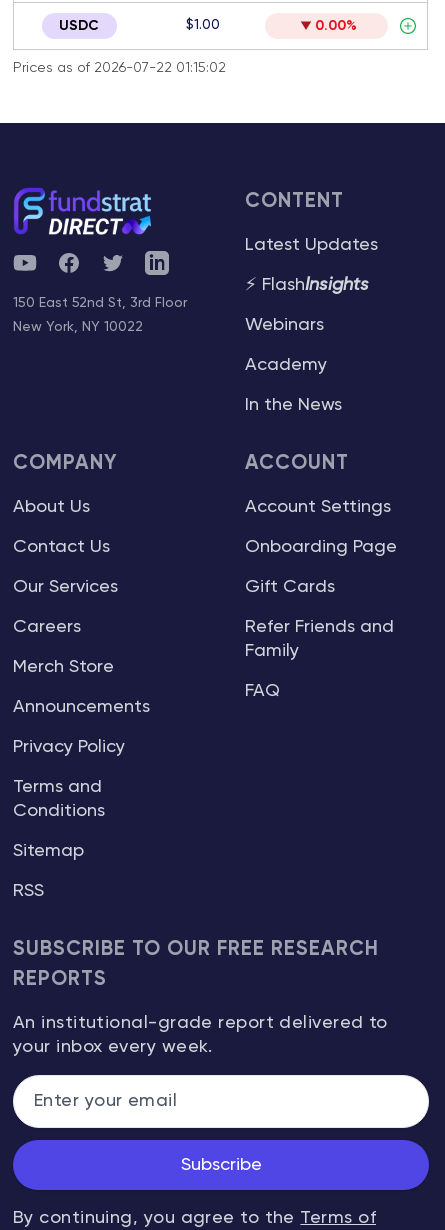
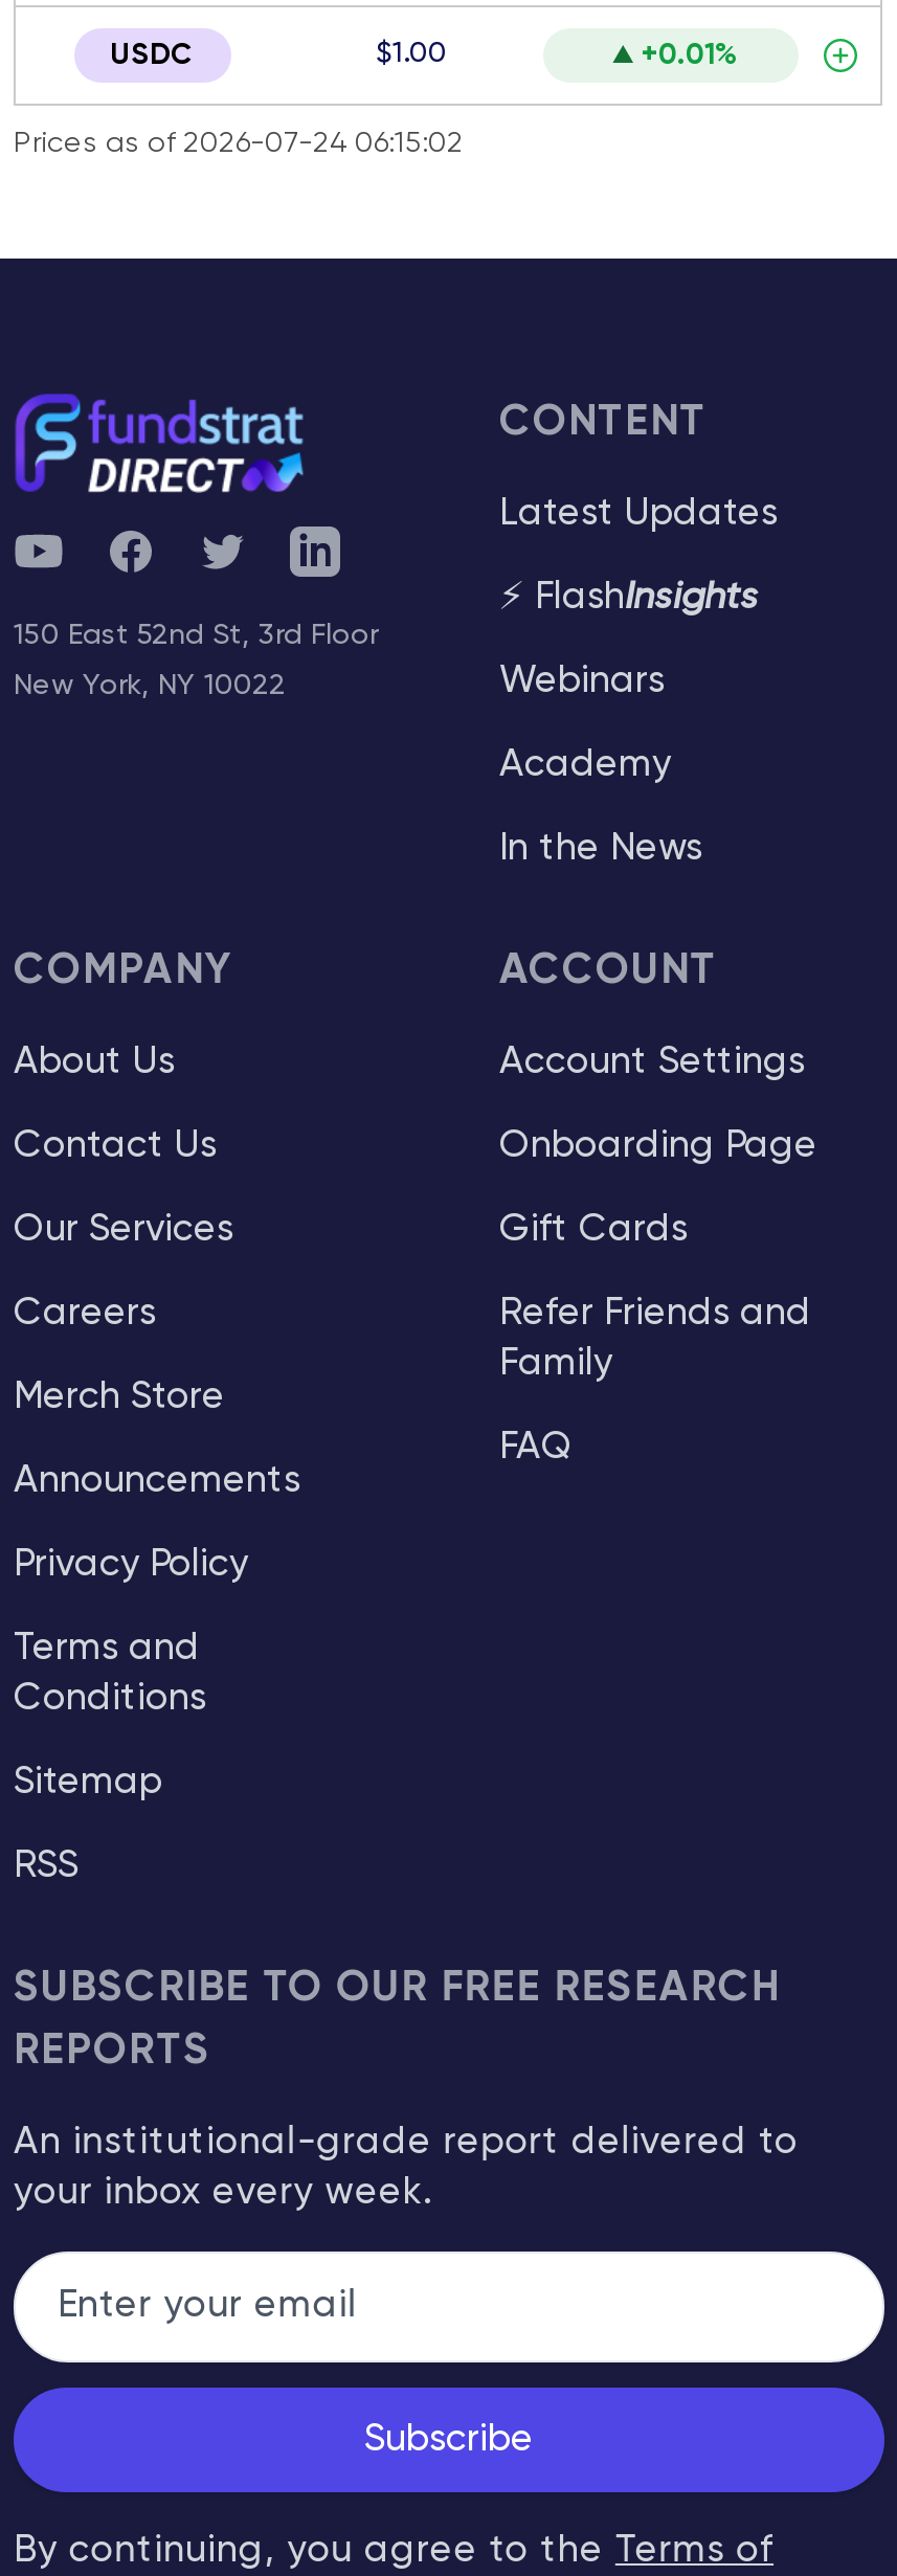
[314,19,356,33] 0.00% -> [642,40,738,70] +0.01%
[13,61,226,75] Prices as of 2026-07-22 01:15:02 -> [14,128,464,158] Prices as of 2026-07-24 06:15:02

